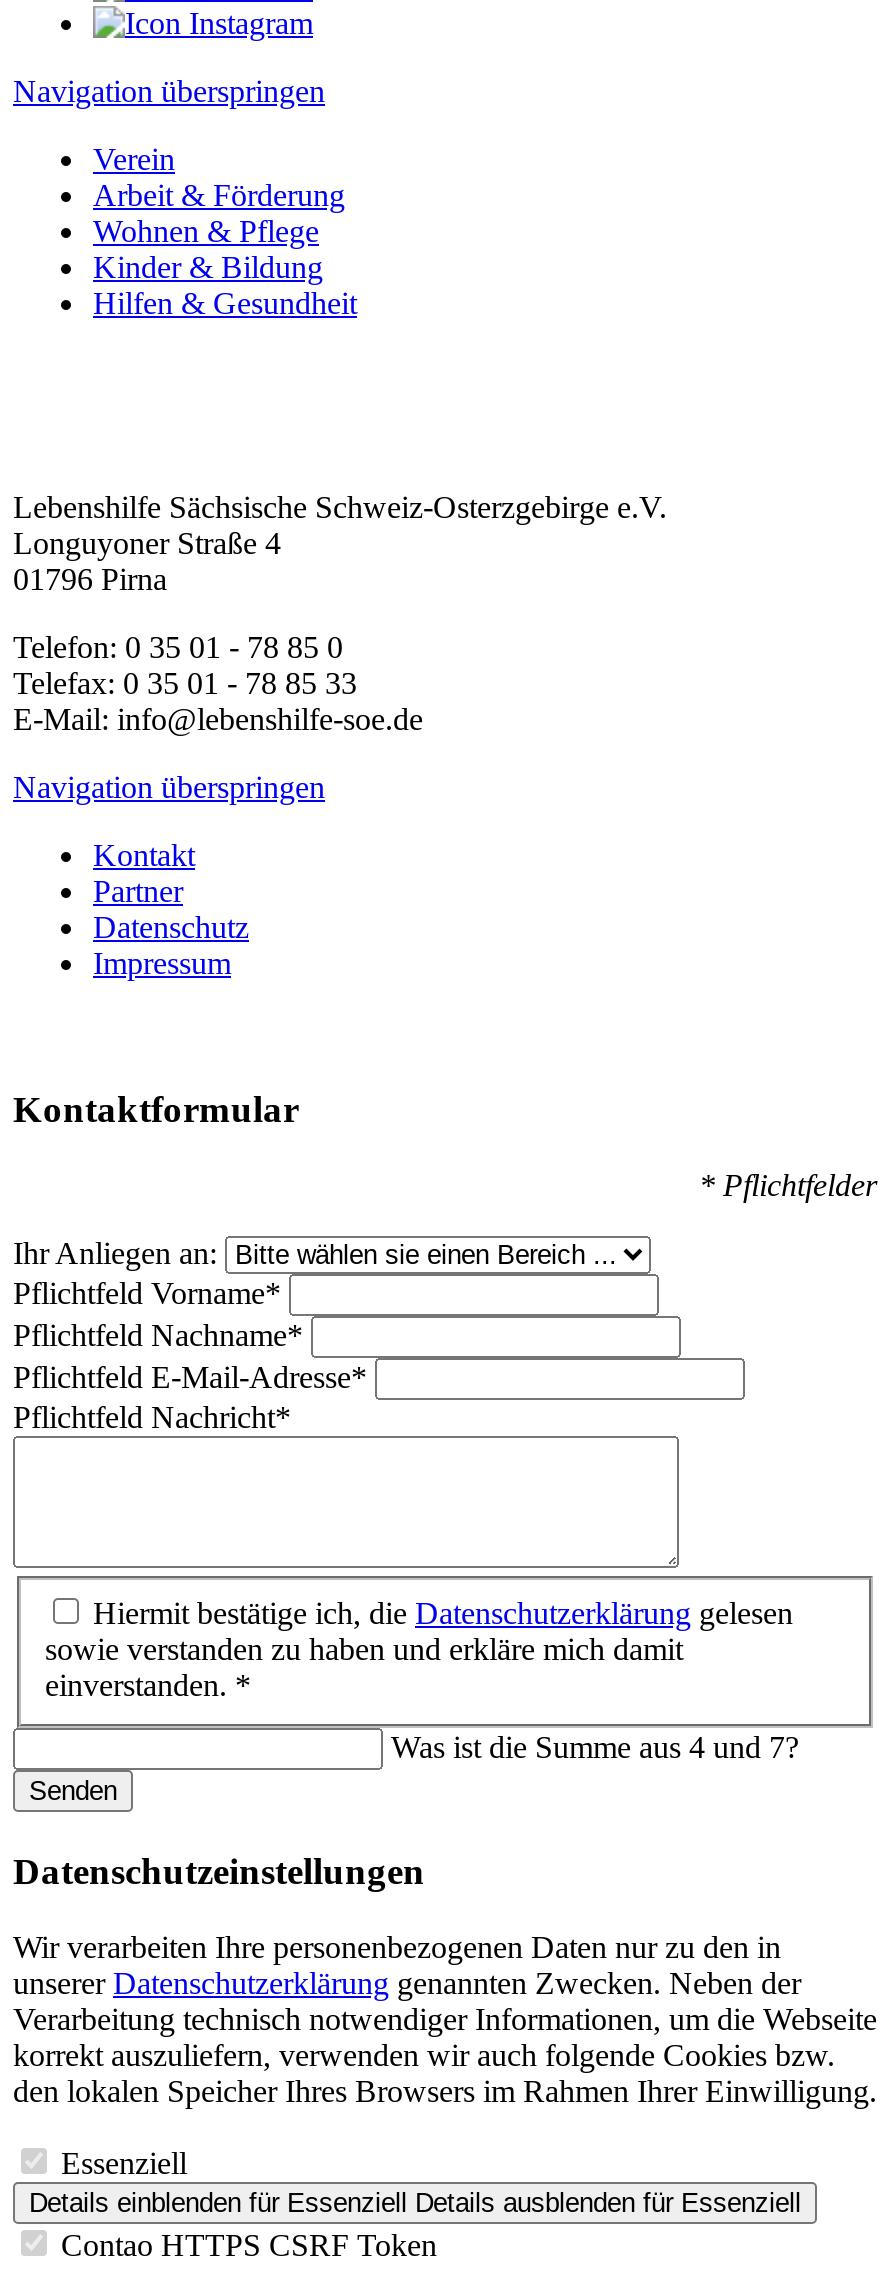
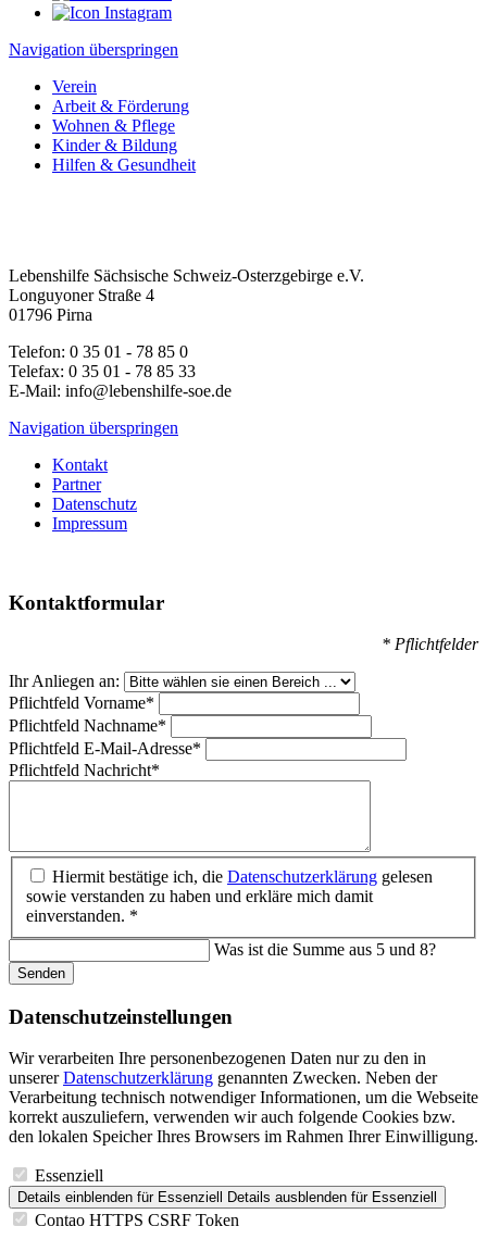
[391,1730,799,1764] Was ist die Summe aus 4 und 7? -> [214,940,436,958] Was ist die Summe aus 5 und 8?

